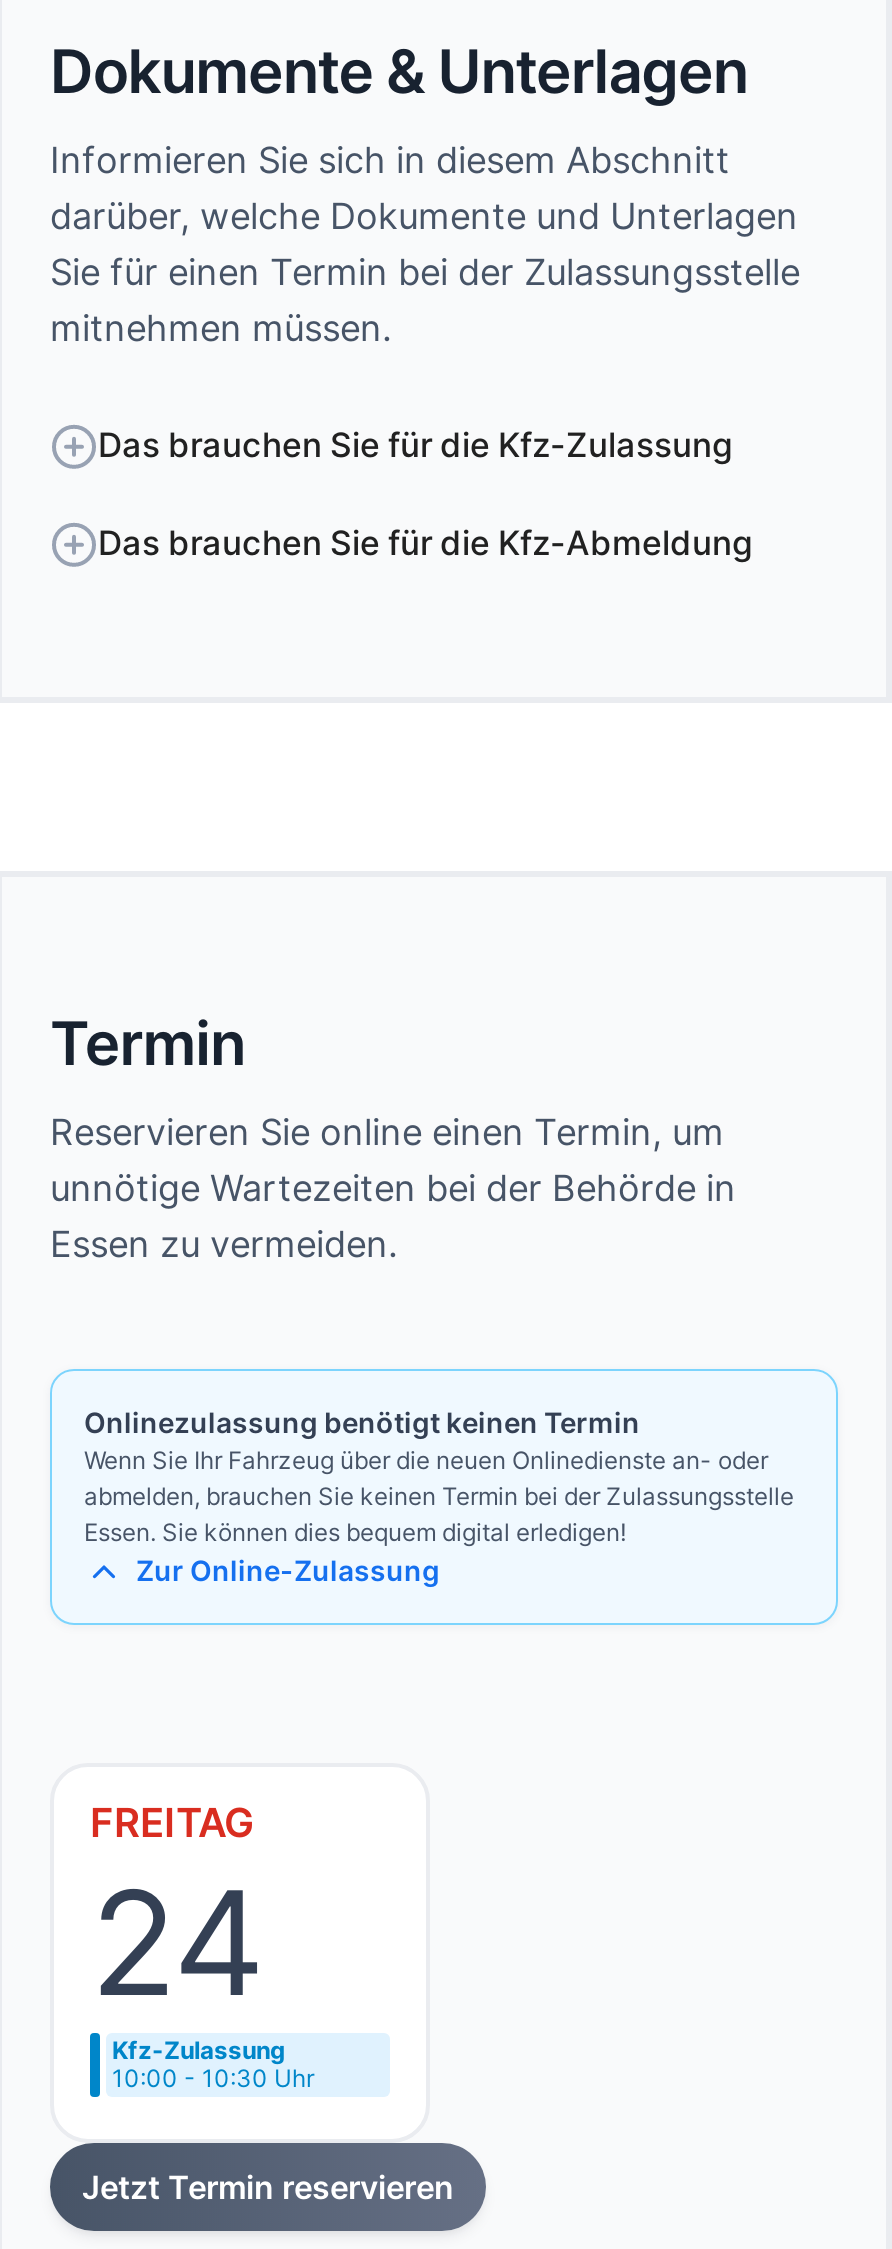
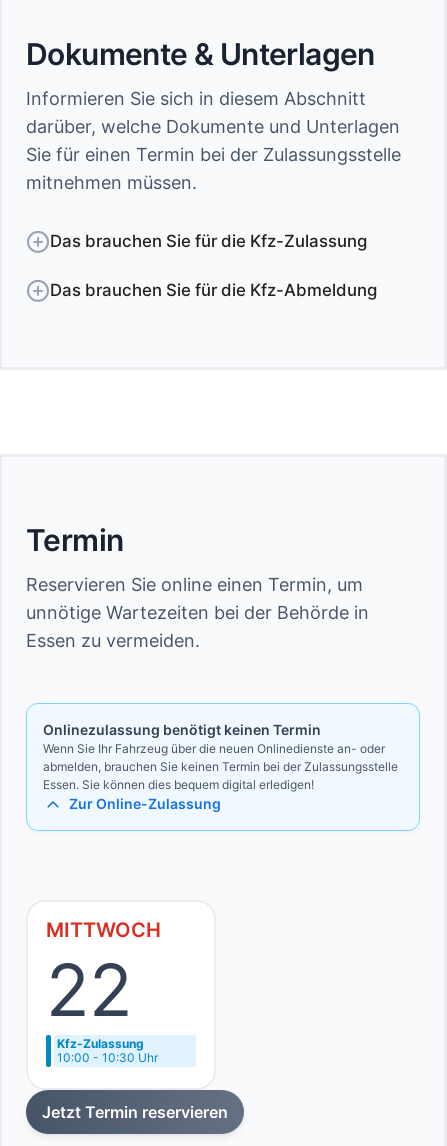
[90,1799,262,2029] FREITAG | 24 -> [46,918,161,1033] MITTWOCH | 22

